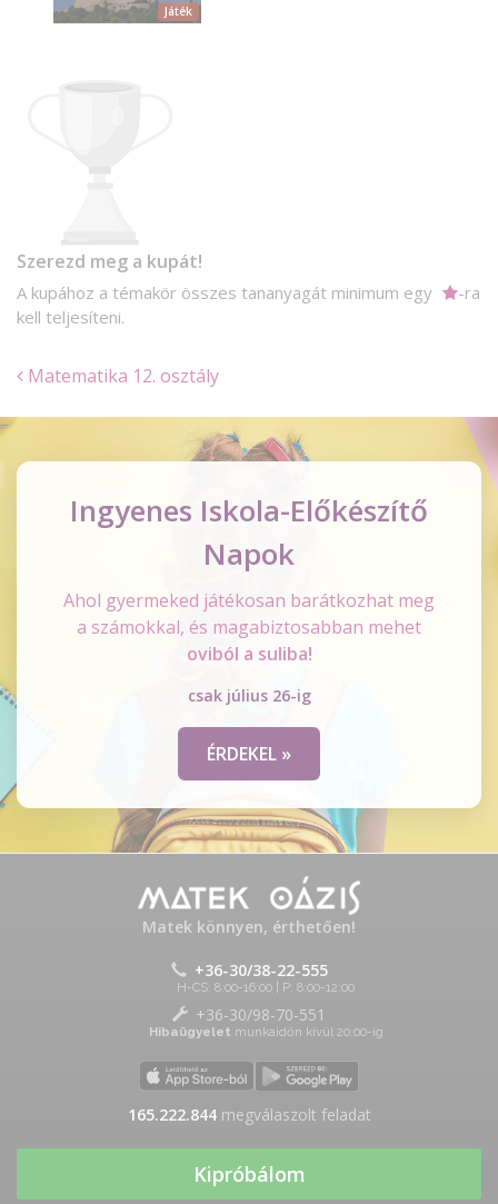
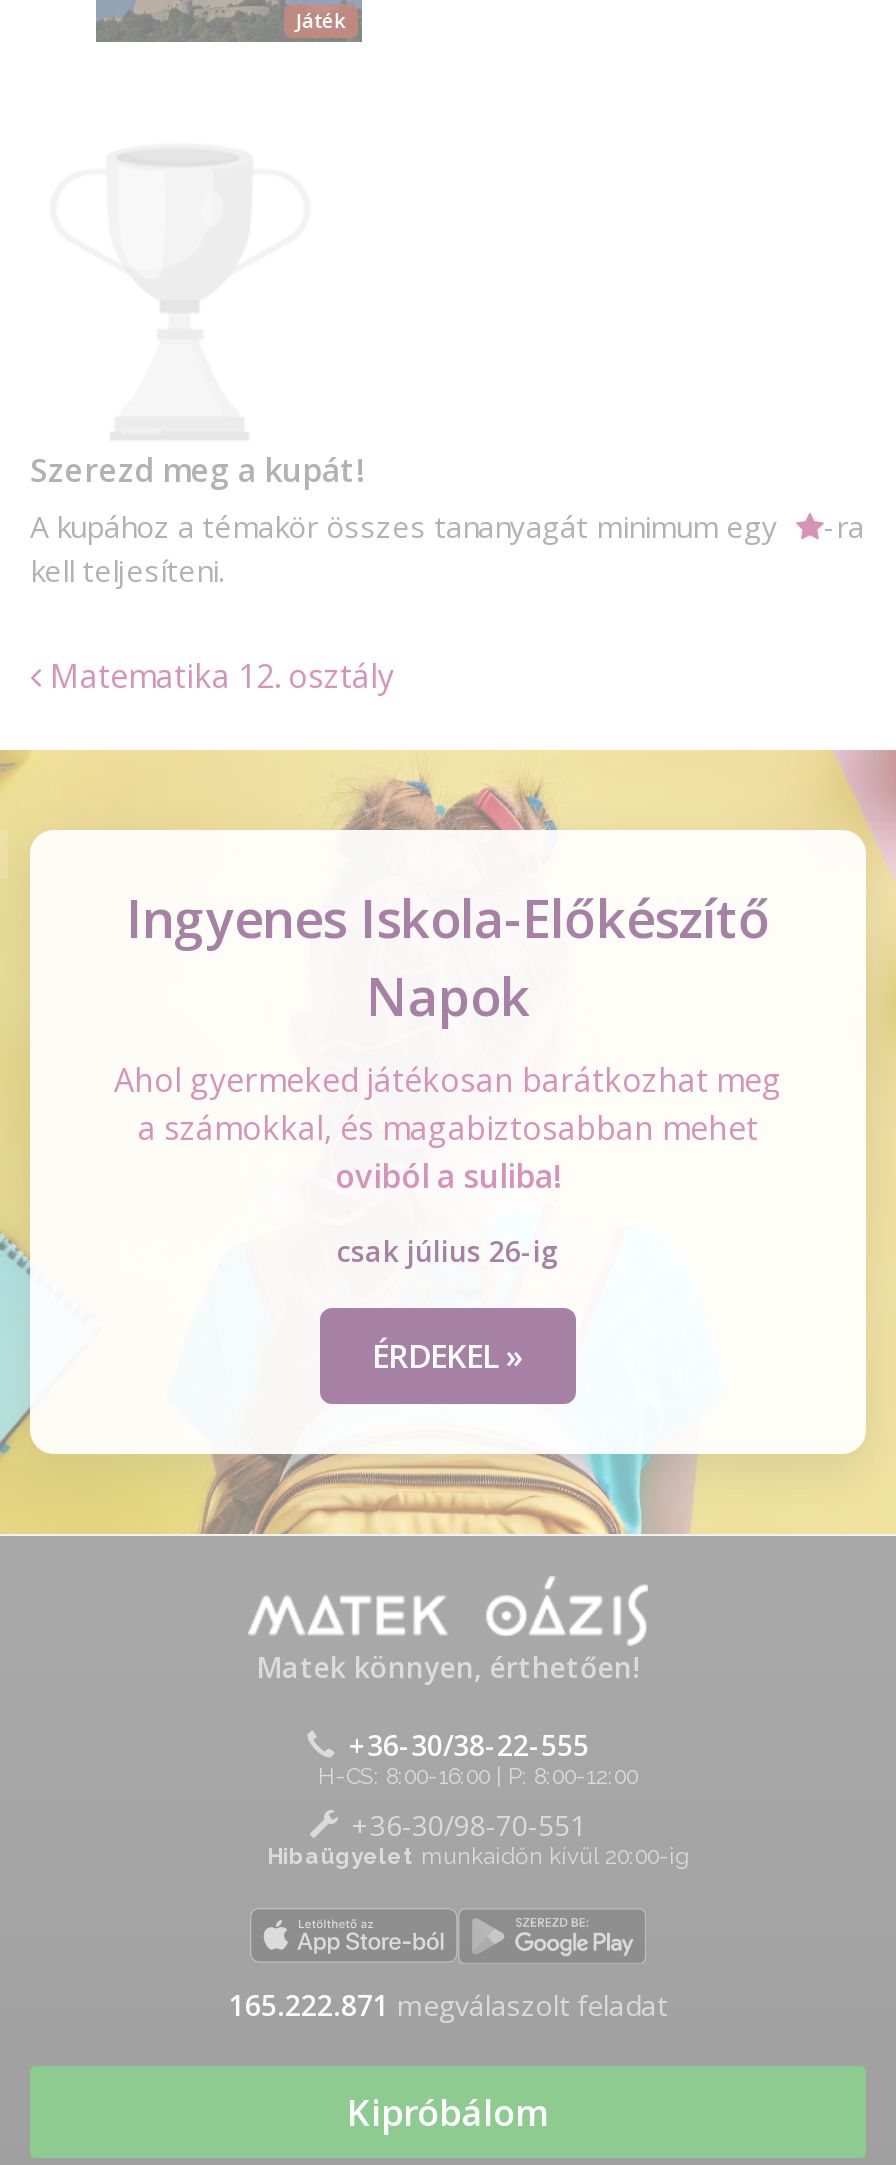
[127,1104,371,1125] 165.222.844 megválaszolt feladat -> [229,1985,667,2023] 165.222.871 megválaszolt feladat

